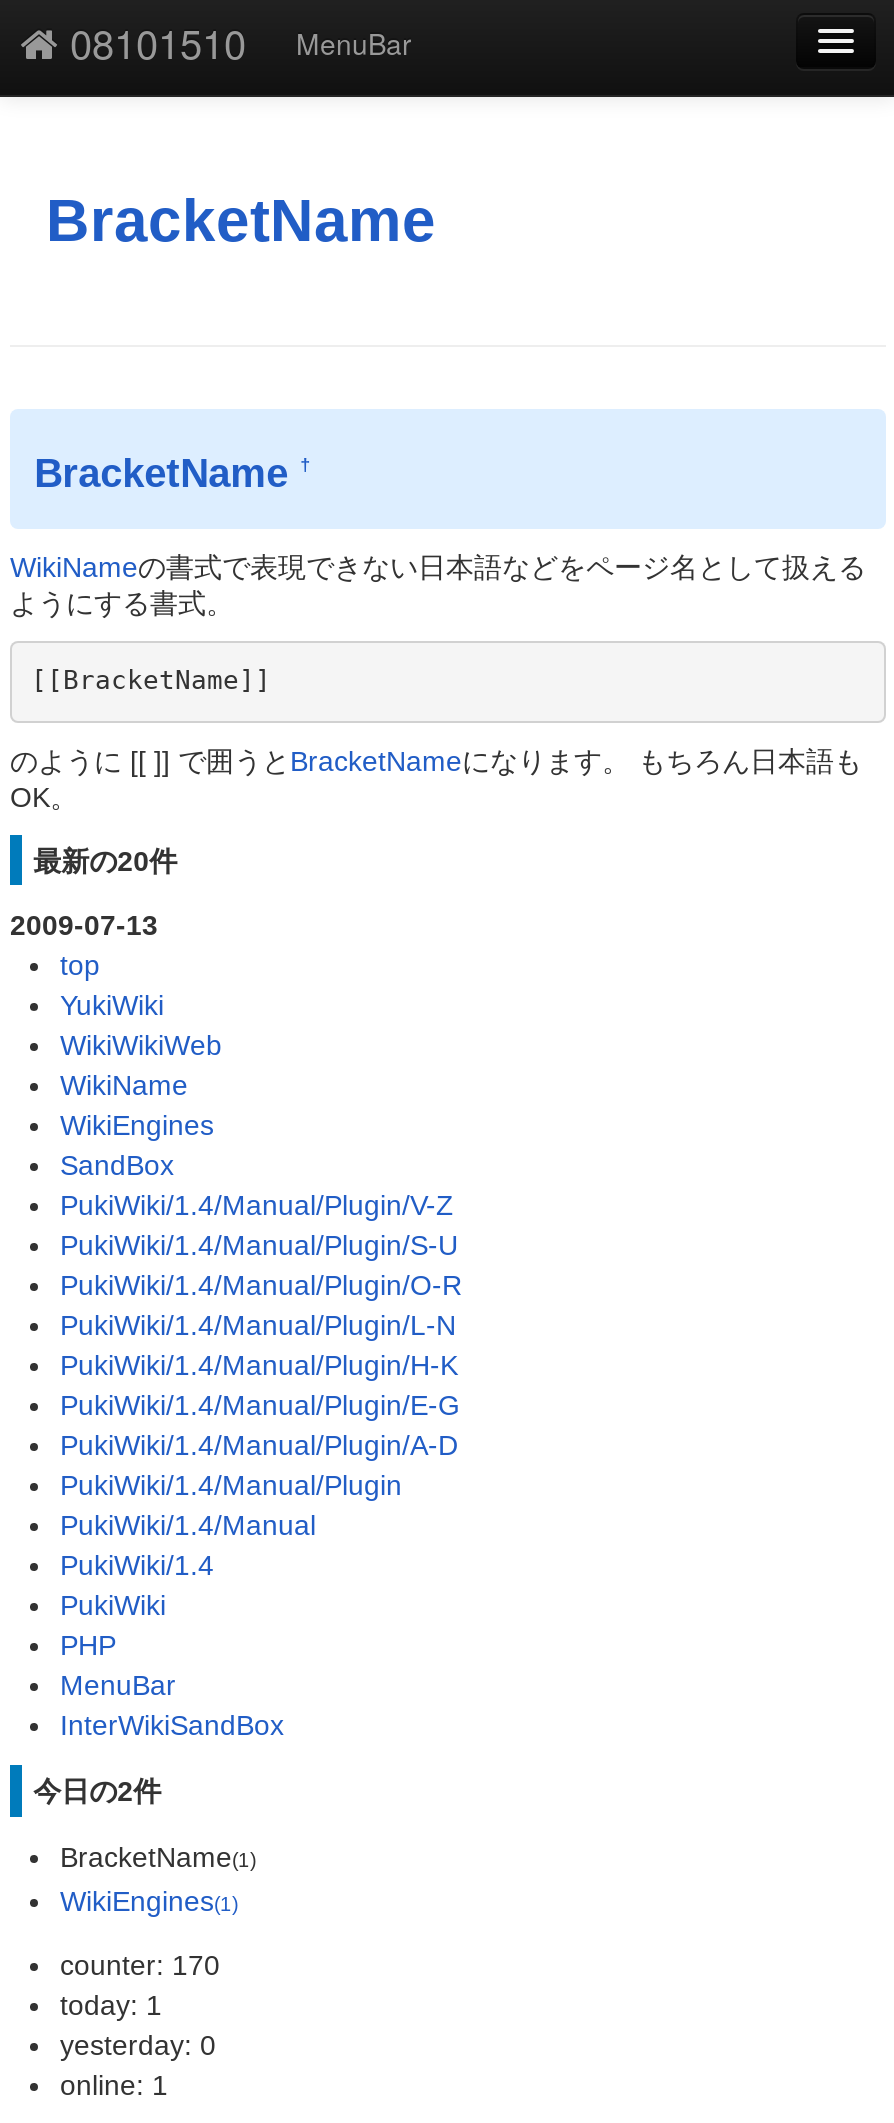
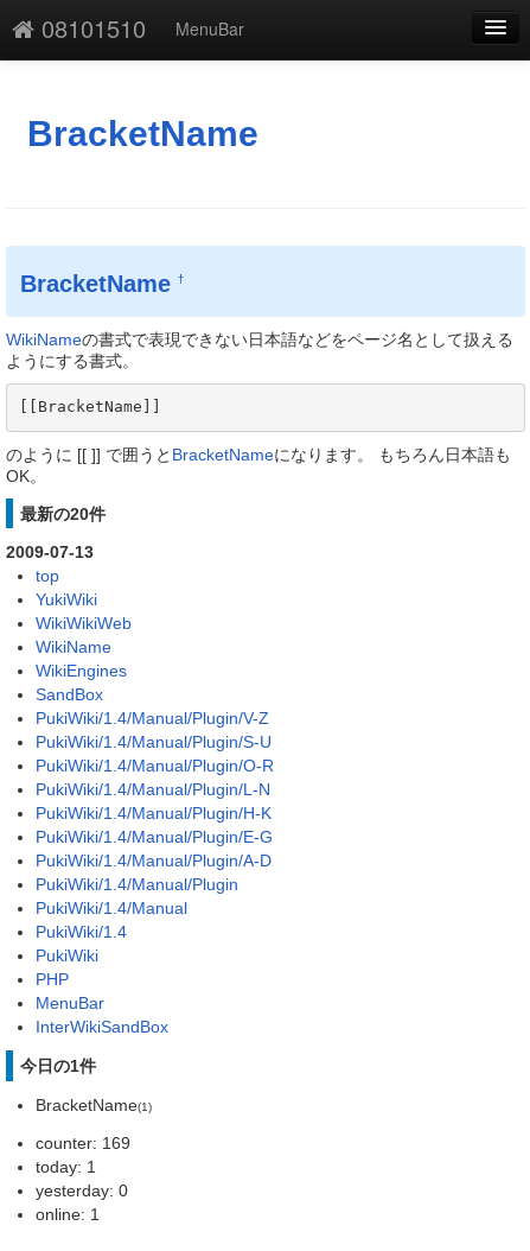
[33,1775,161,1807] 今日の2件 -> [20,1057,96,1076] 今日の1件
[60,1885,238,1981] WikiEngines(1) | counter: 170 -> [36,1133,130,1152] counter: 169

